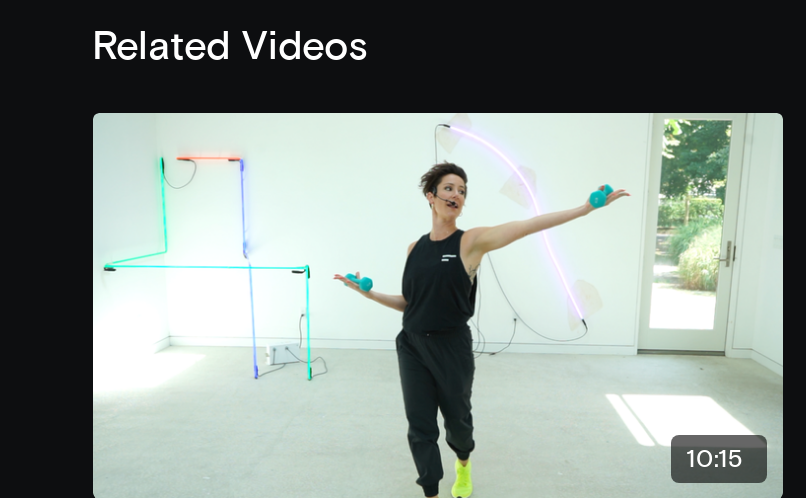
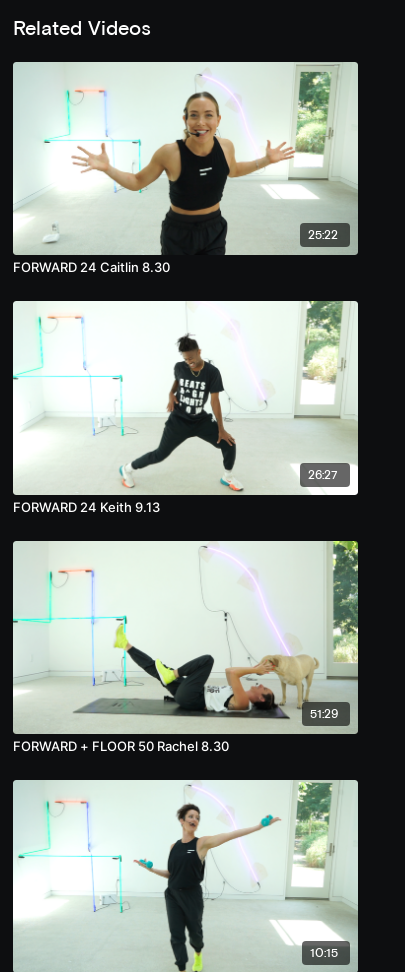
none -> [12,300,358,514] [image] | 26:27 | FORWARD 24 Keith 9.13
none -> [12,540,359,754] [image] | 51:29 | FORWARD + FLOOR 50 Rachel 8.30
none -> [12,65,356,275] [image] | 25:22 | FORWARD 24 Caitlin 8.30

